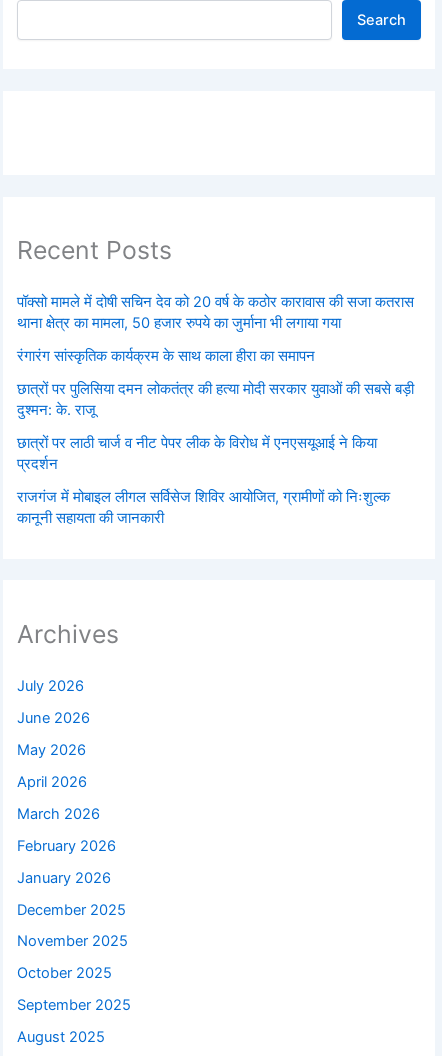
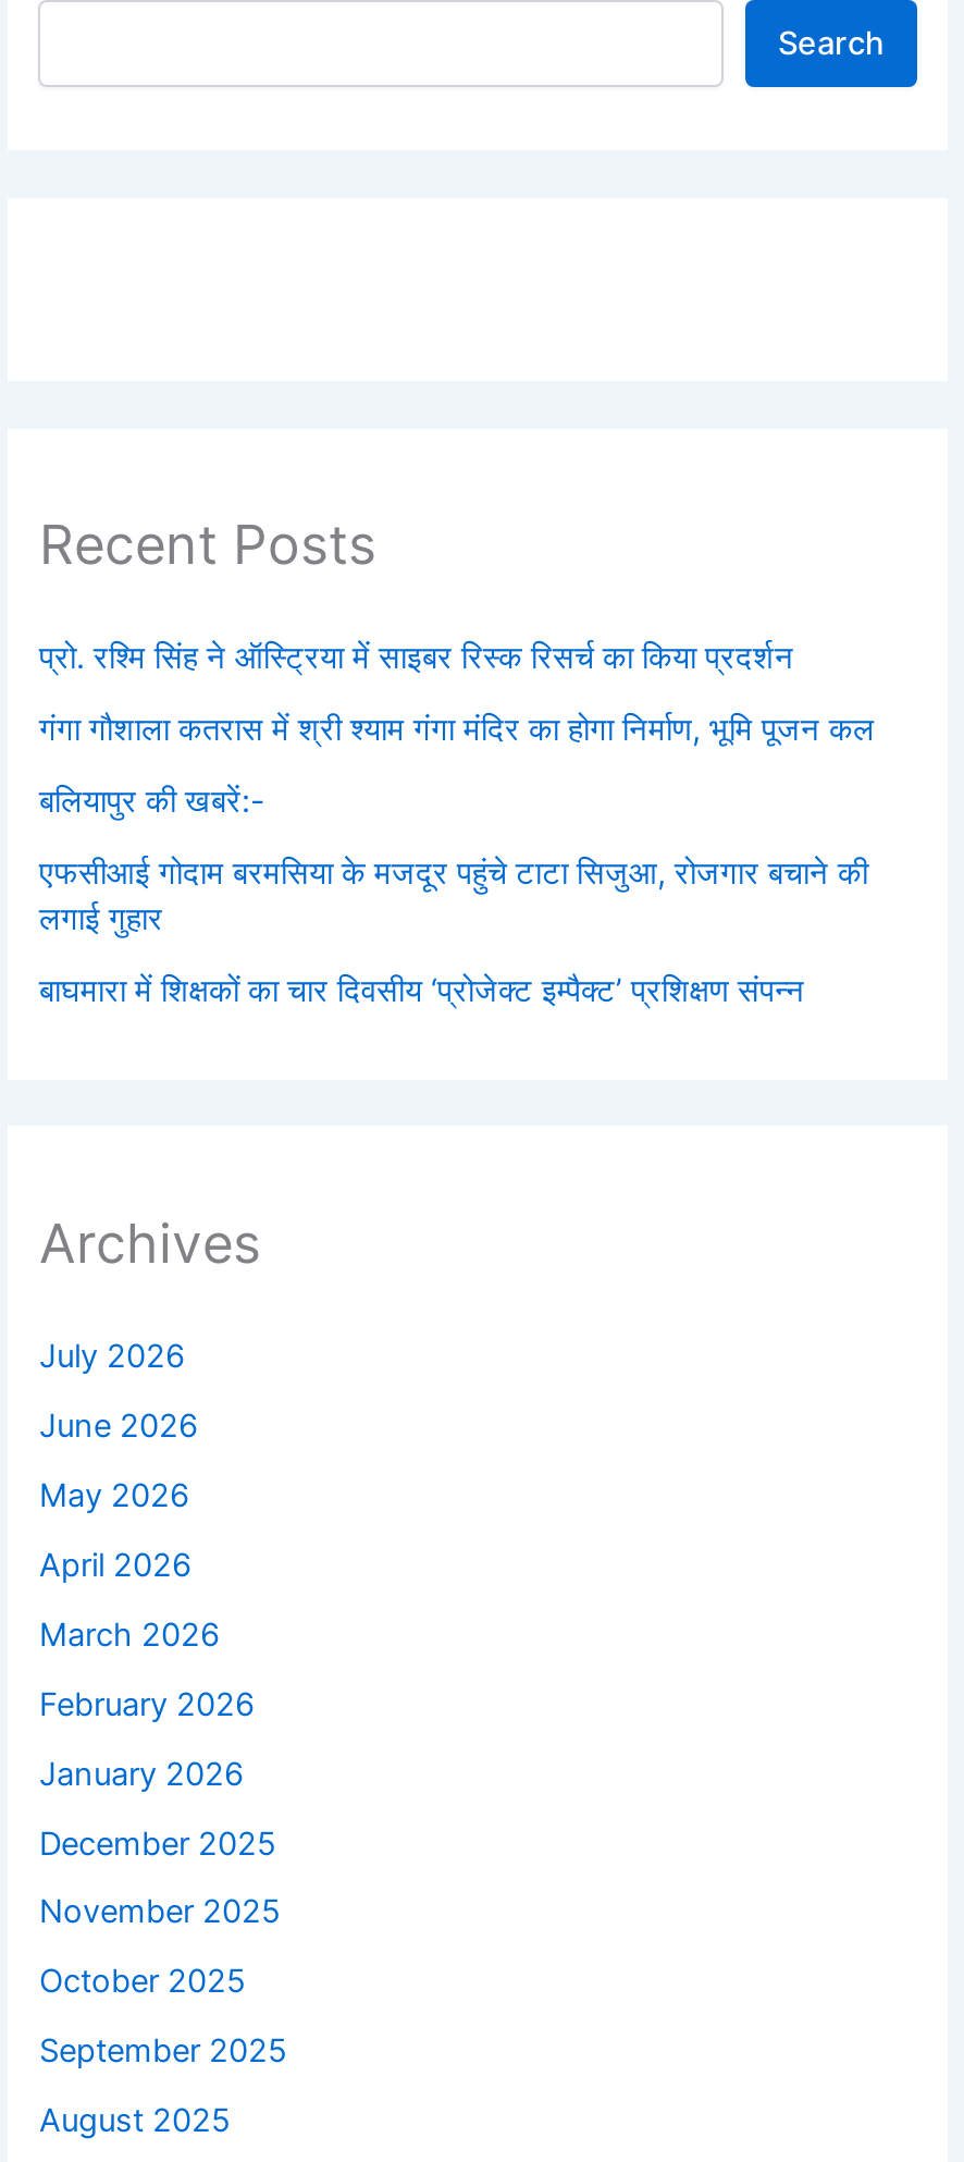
[17,293,414,332] पॉक्सो मामले में दोषी सचिन देव को 20 वर्ष के कठोर कारावास की सजा कतरास | थाना क्षेत्र का मामला, 50 हजार रुपये का जुर्माना भी लगाया गया -> [39,639,794,678] प्रो. रश्मि सिंह ने ऑस्ट्रिया में साइबर रिस्क रिसर्च का किया प्रदर्शन
[17,347,315,365] रंगारंग सांस्कृतिक कार्यक्रम के साथ काला हीरा का समापन -> [39,711,875,750] गंगा गौशाला कतरास में श्री श्याम गंगा मंदिर का होगा निर्माण, भूमि पूजन कल
[17,380,414,419] छात्रों पर पुलिसिया दमन लोकतंत्र की हत्या मोदी सरकार युवाओं की सबसे बड़ी | दुश्मन: के. राजू -> [39,783,265,822] बलियापुर की खबरें:-
[17,434,377,473] छात्रों पर लाठी चार्ज व नीट पेपर लीक के विरोध में एनएसयूआई ने किया | प्रदर्शन -> [39,854,868,939] एफसीआई गोदाम बरमसिया के मजदूर पहुंचे टाटा सिजुआ, रोजगार बचाने की | लगाई गुहार
[17,488,390,527] राजगंज में मोबाइल लीगल सर्विसेज शिविर आयोजित, ग्रामीणों को निःशुल्क | कानूनी सहायता की जानकारी -> [39,972,805,1011] बाघमारा में शिक्षकों का चार दिवसीय ‘प्रोजेक्ट इम्पैक्ट’ प्रशिक्षण संपन्न

